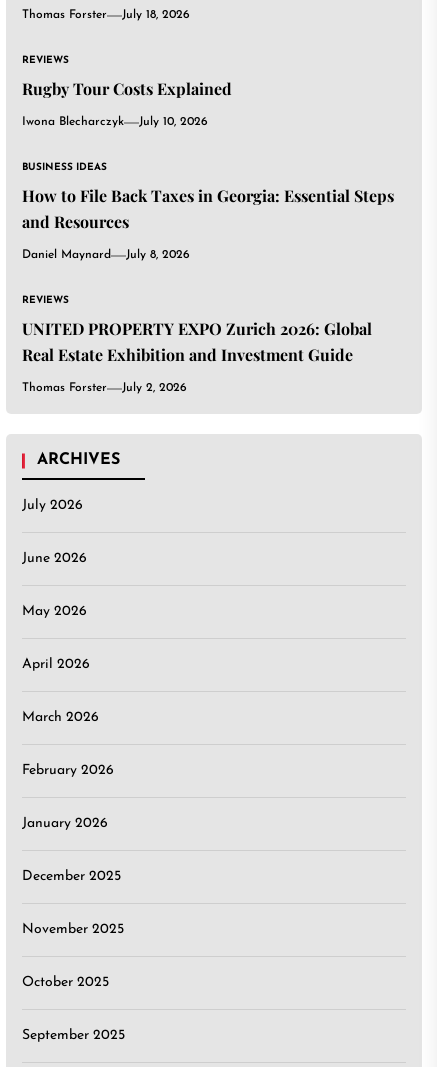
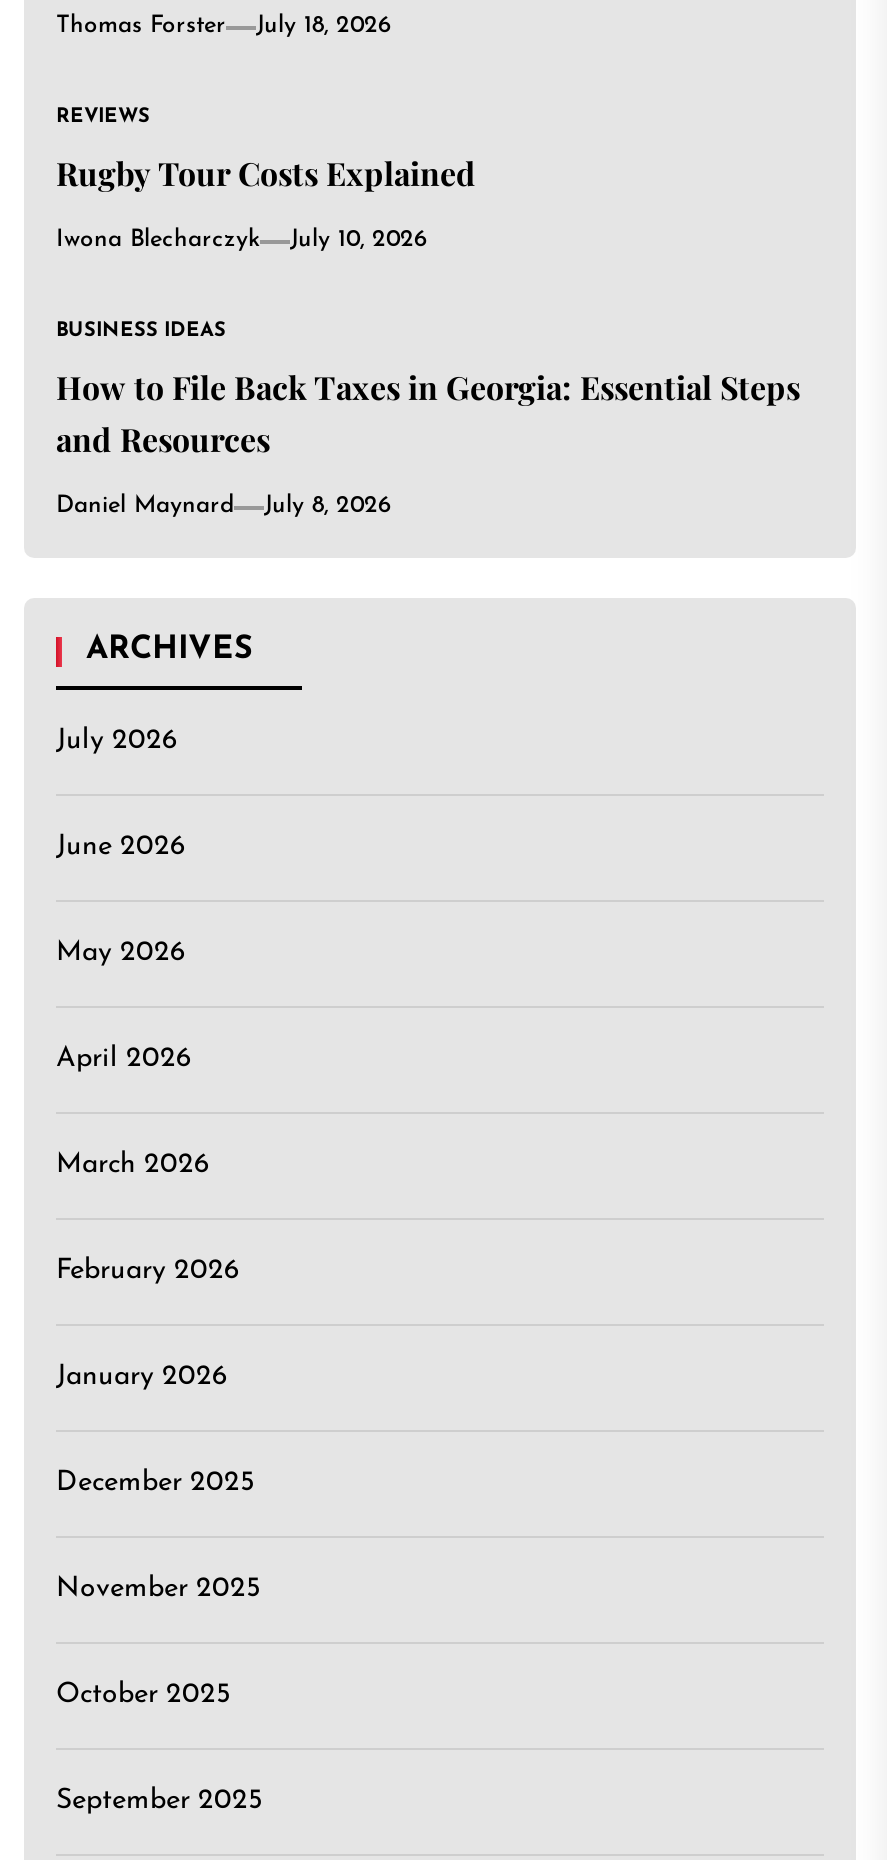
[22,295,372,394] REVIEWS | UNITED PROPERTY EXPO Zurich 2026: Global | Real Estate Exhibition and Investment Guide | Thomas Forster | July 2, 2026 -> none

